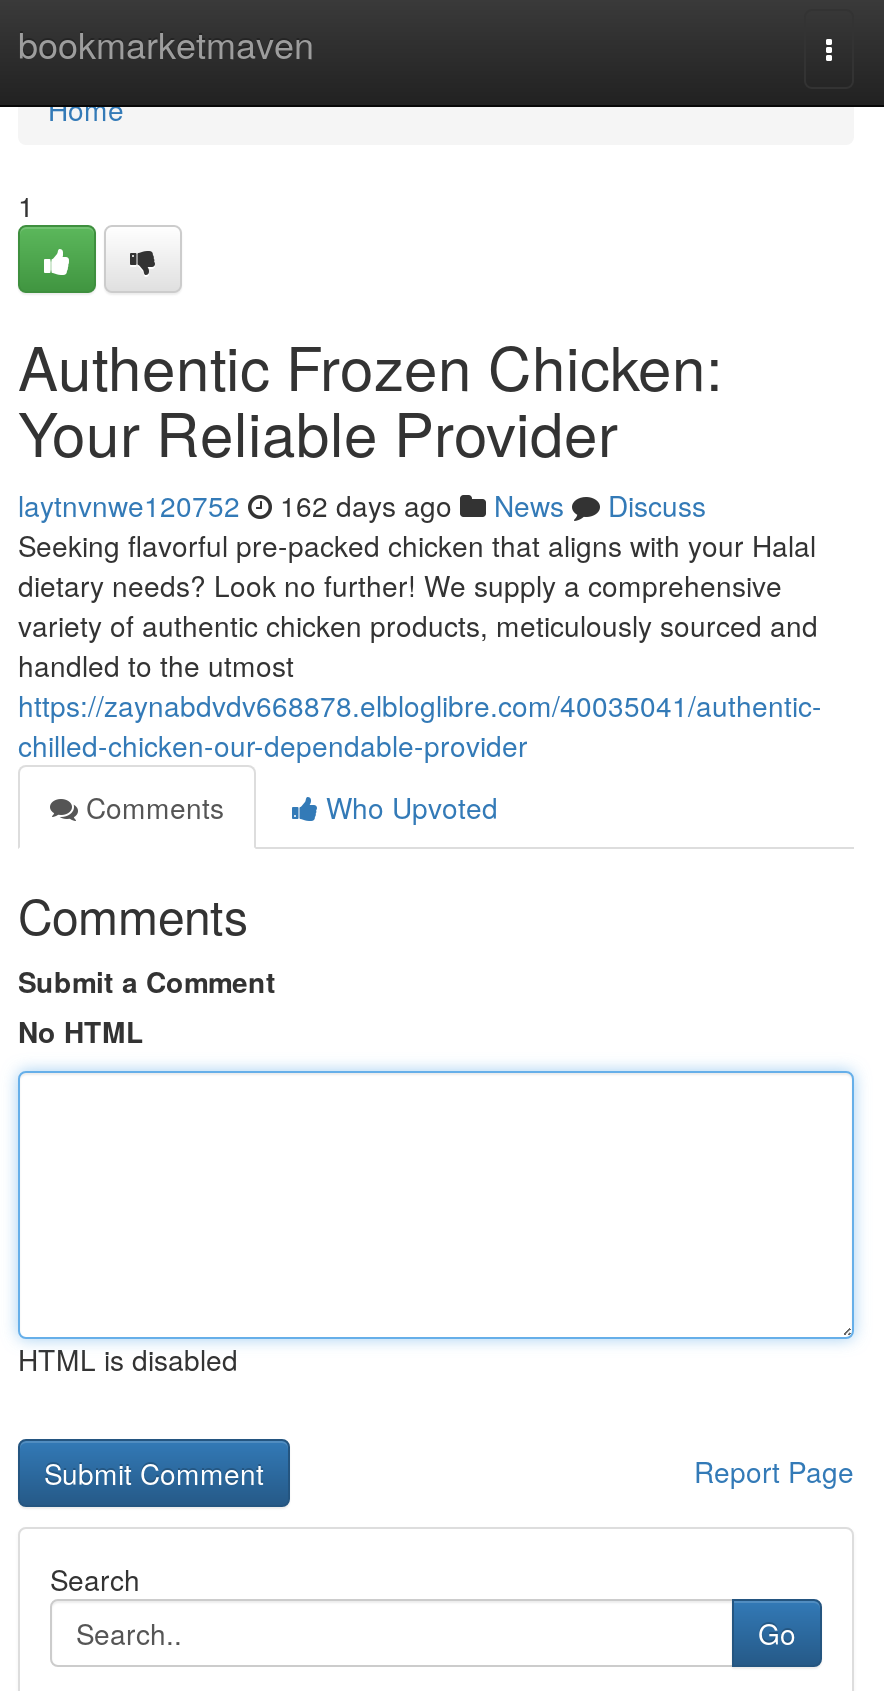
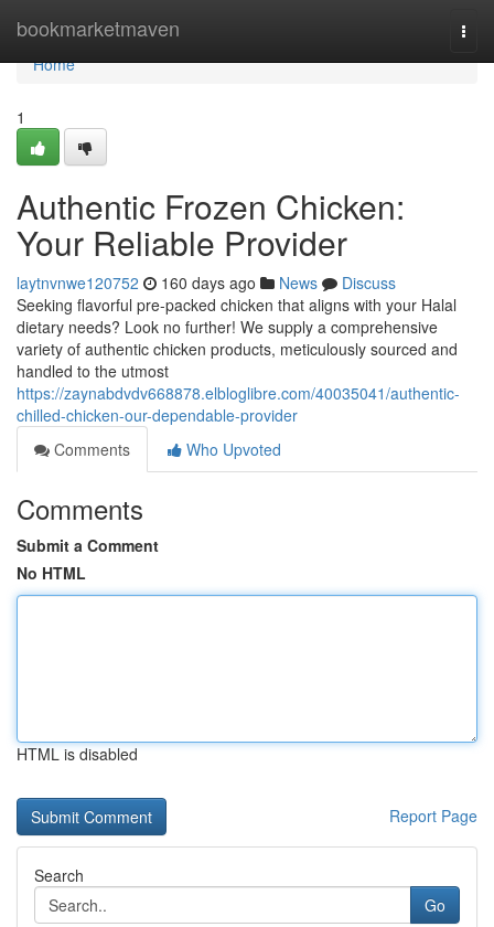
[18,485,706,525] laytnvnwe120752 162 days ago News Discuss -> [17,271,396,294] laytnvnwe120752 160 days ago News Discuss

